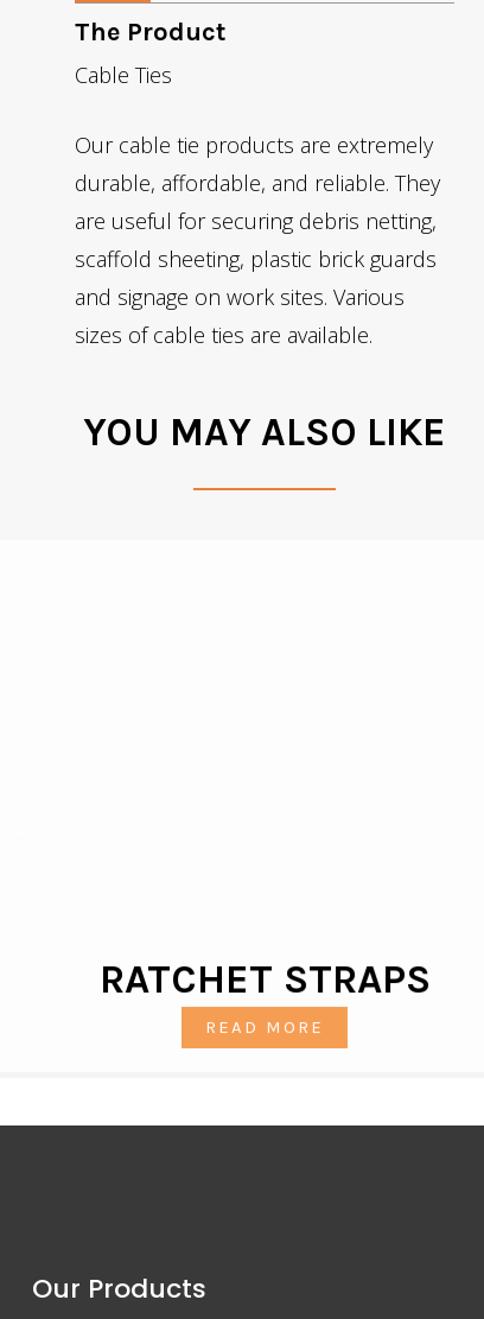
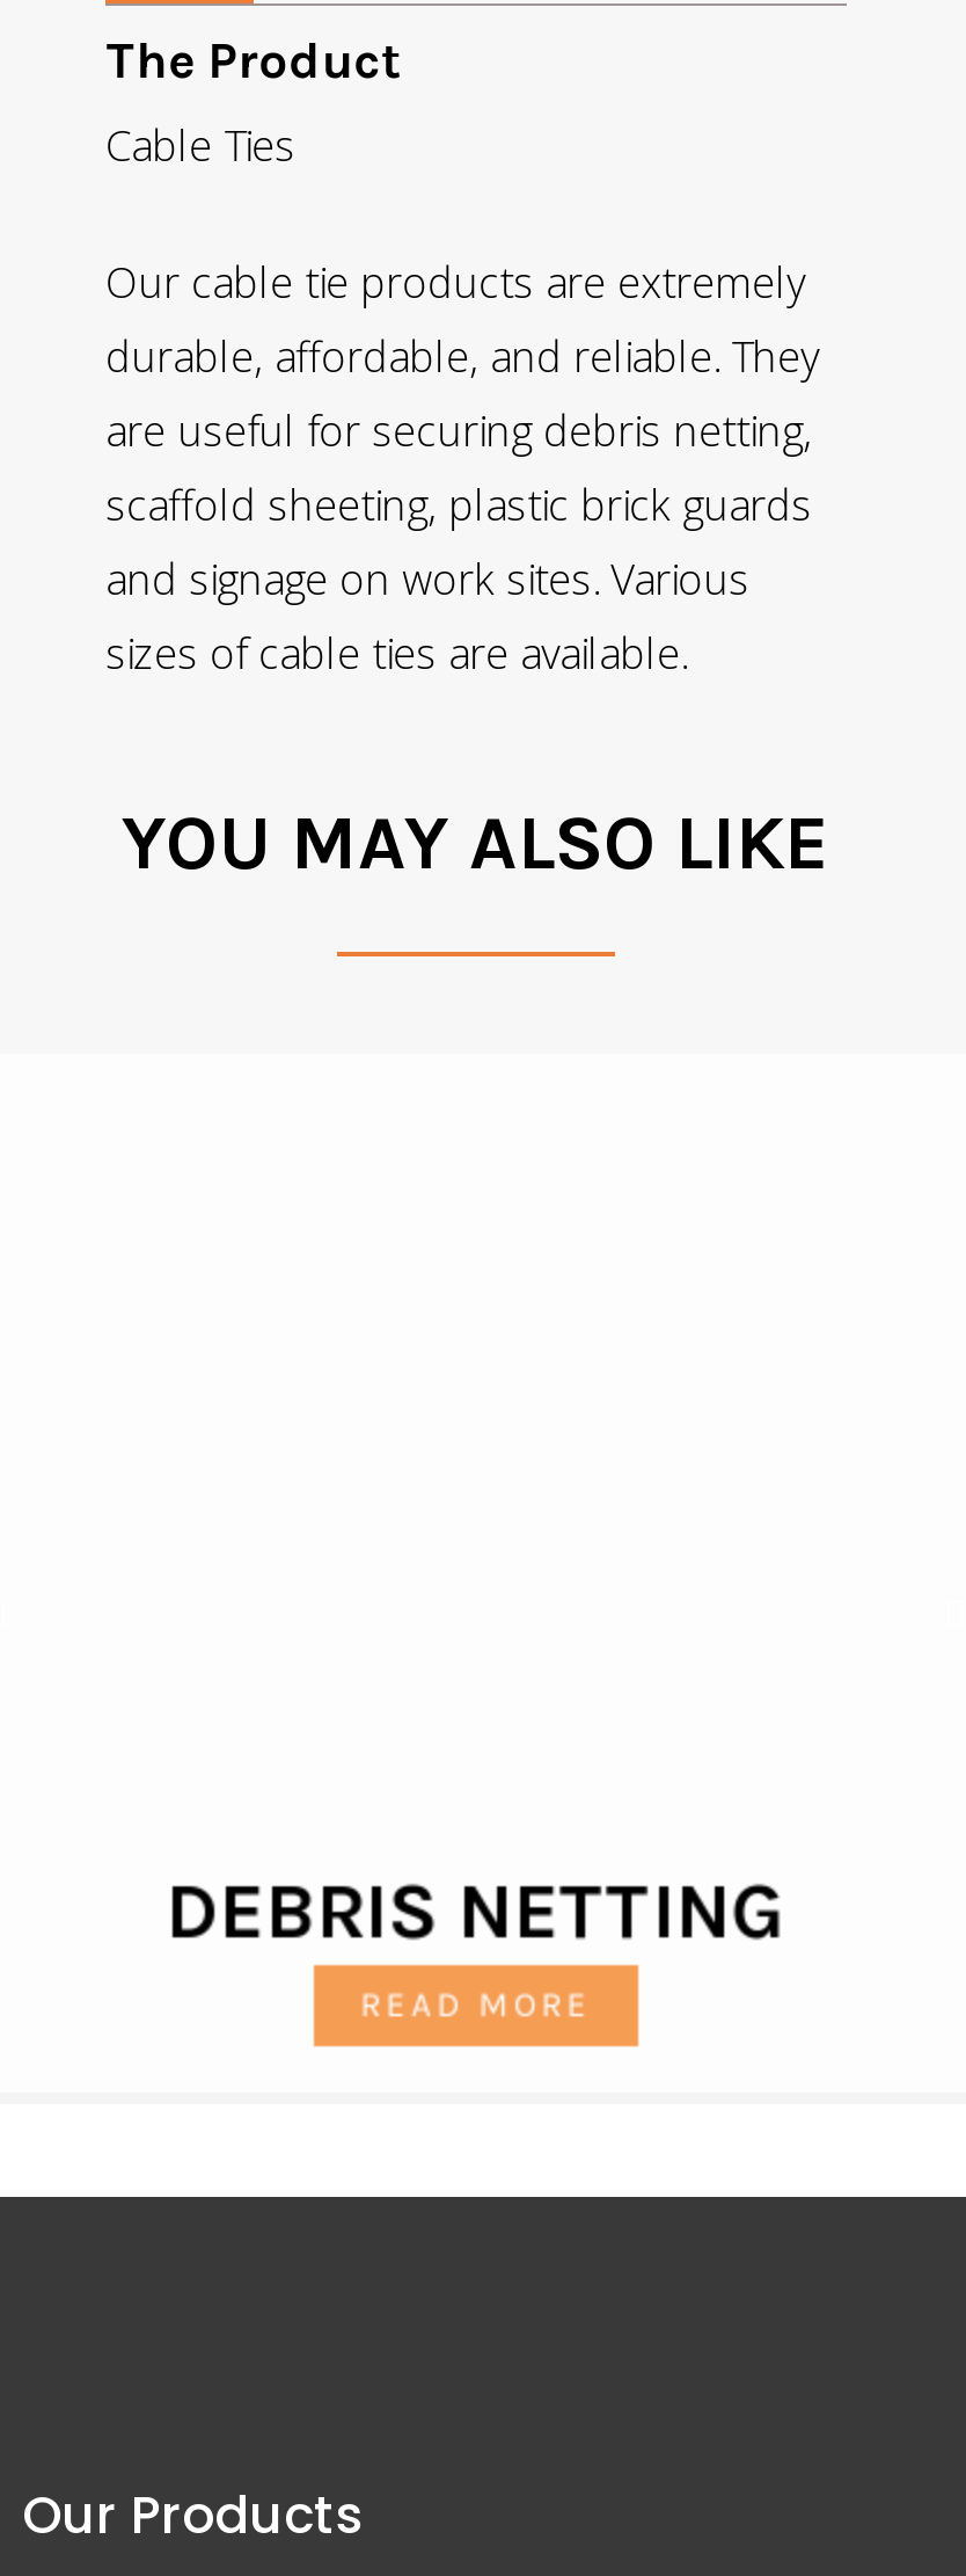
[99,956,430,1003] RATCHET STRAPS -> [166,1865,786,1958] DEBRIS NETTING

